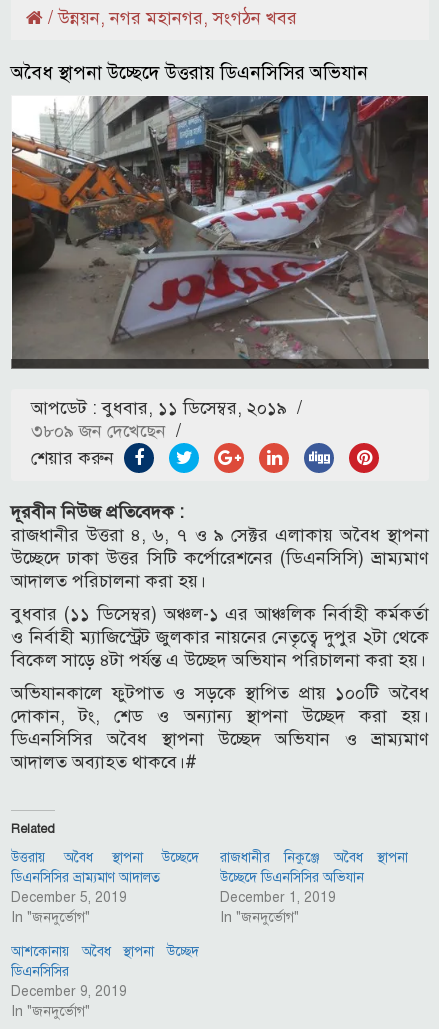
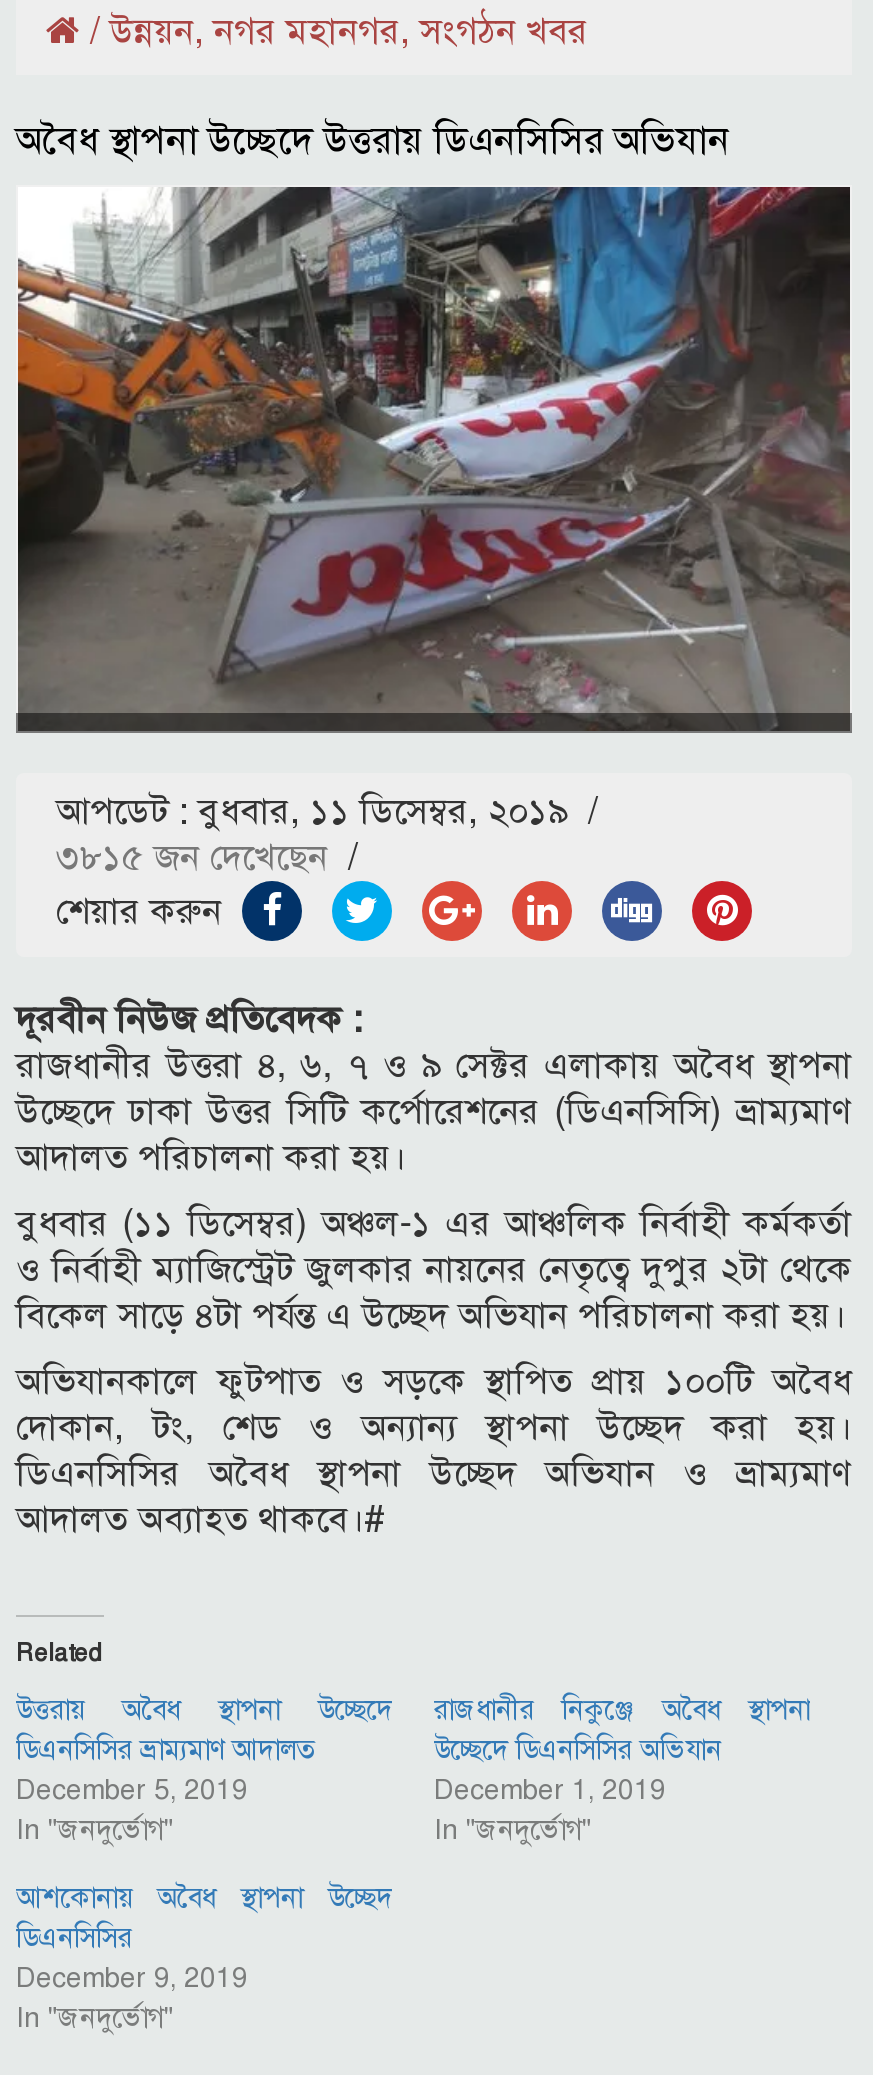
[31,420,181,442] ৩৮০৯ জন দেখেছেন / -> [56,834,358,878] ৩৮১৫ জন দেখেছেন /

